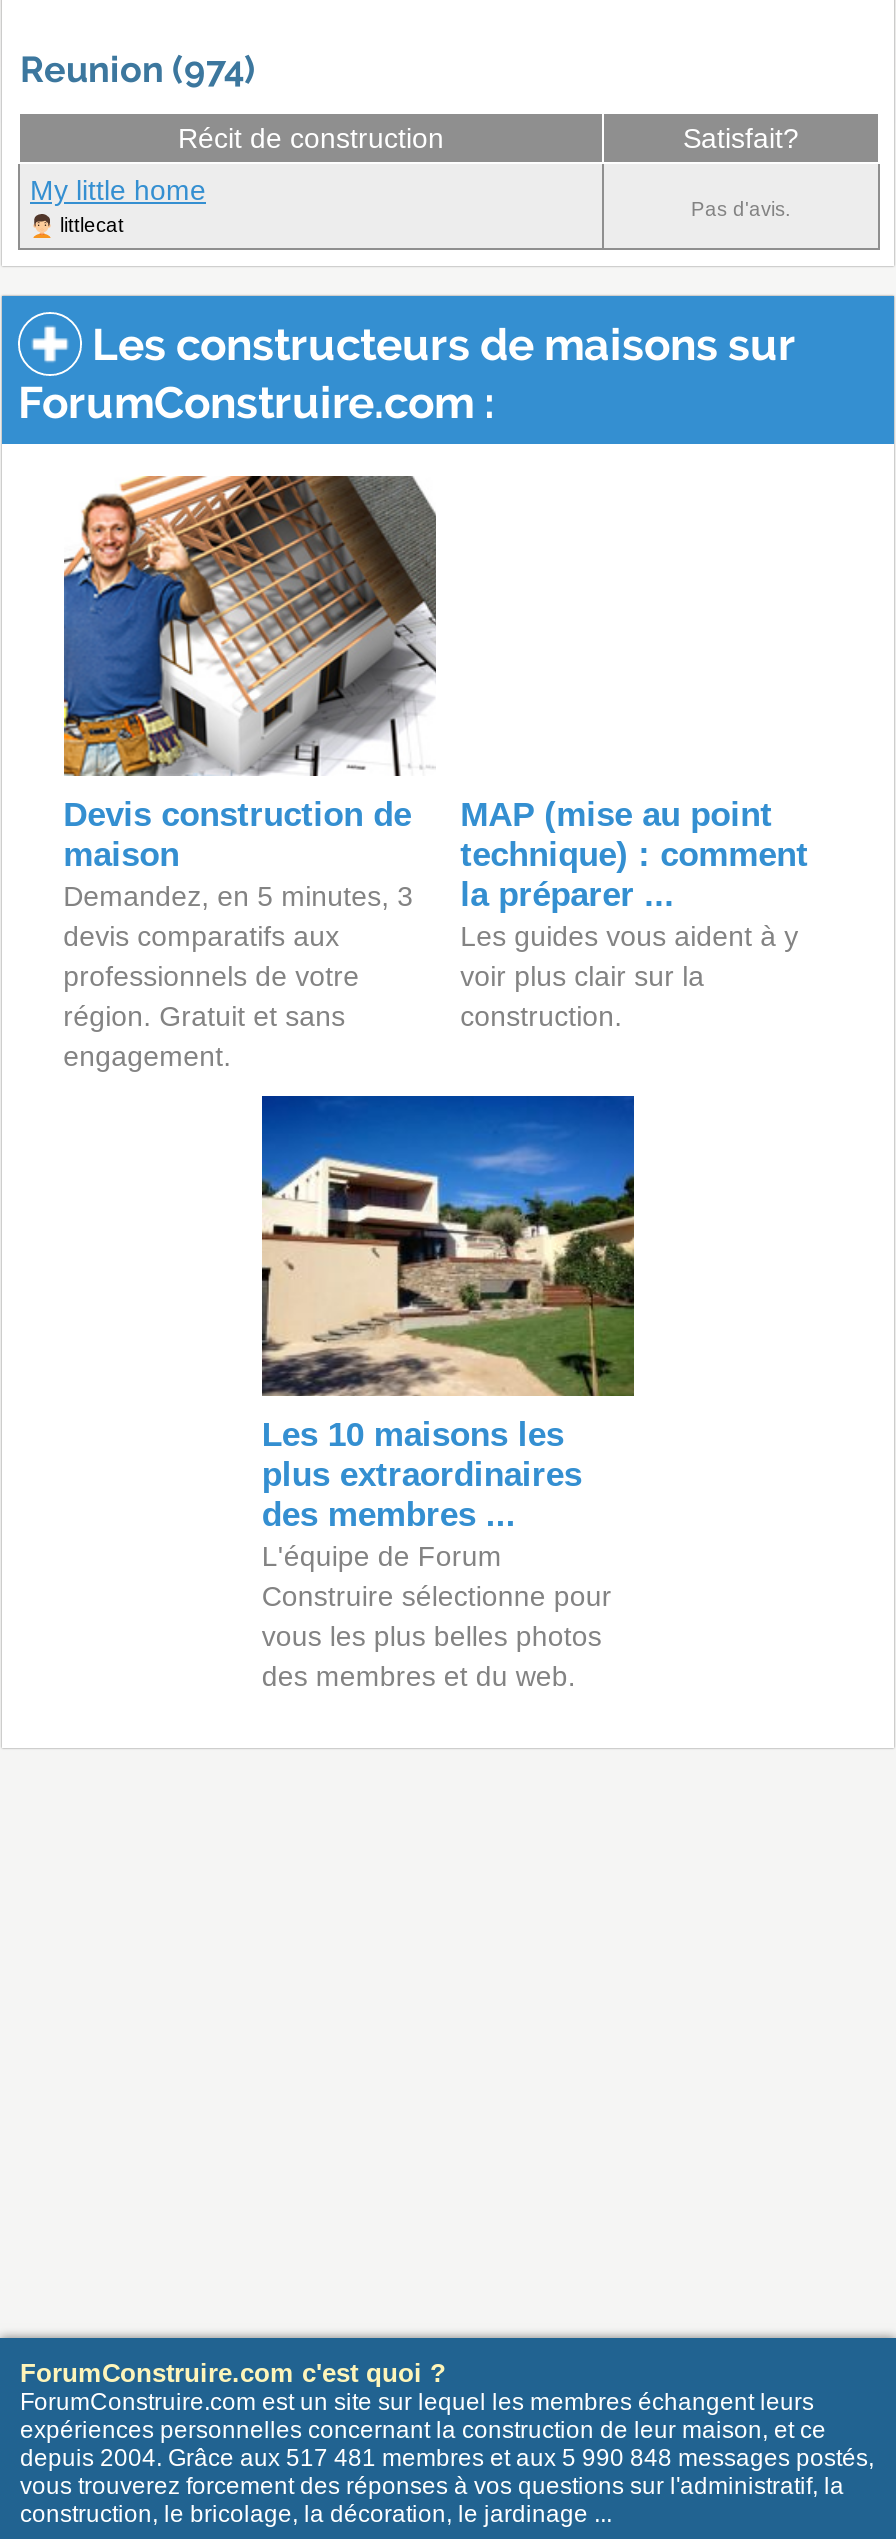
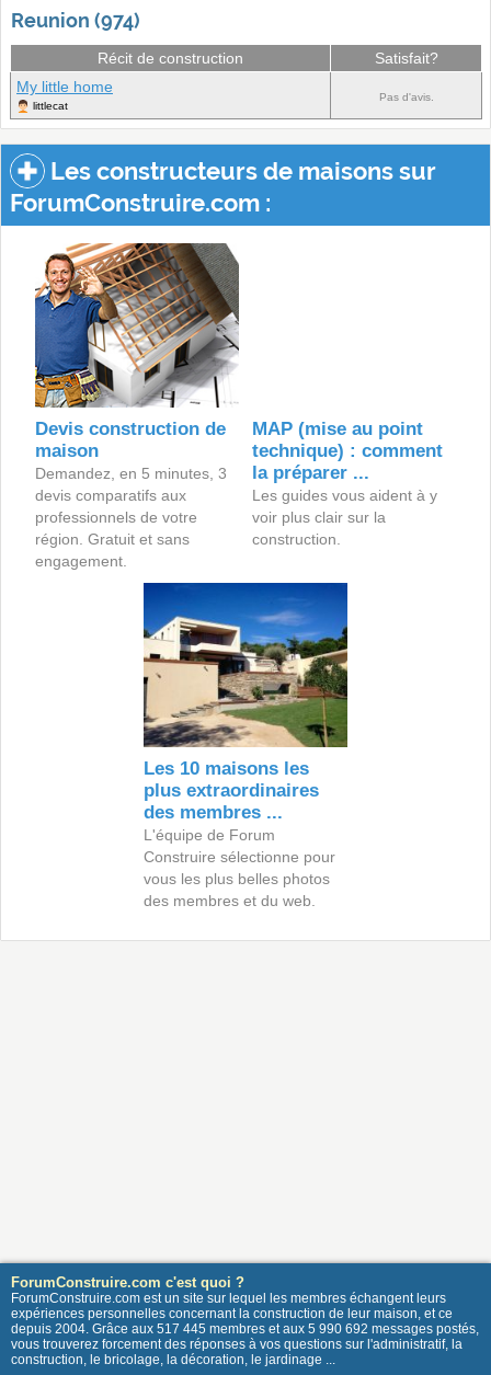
[20,2444,874,2472] depuis 2004. Grâce aux 517 481 membres et aux 5 990 848 messages postés, -> [11,1321,479,1337] depuis 2004. Grâce aux 517 445 membres et aux 5 990 692 messages postés,

